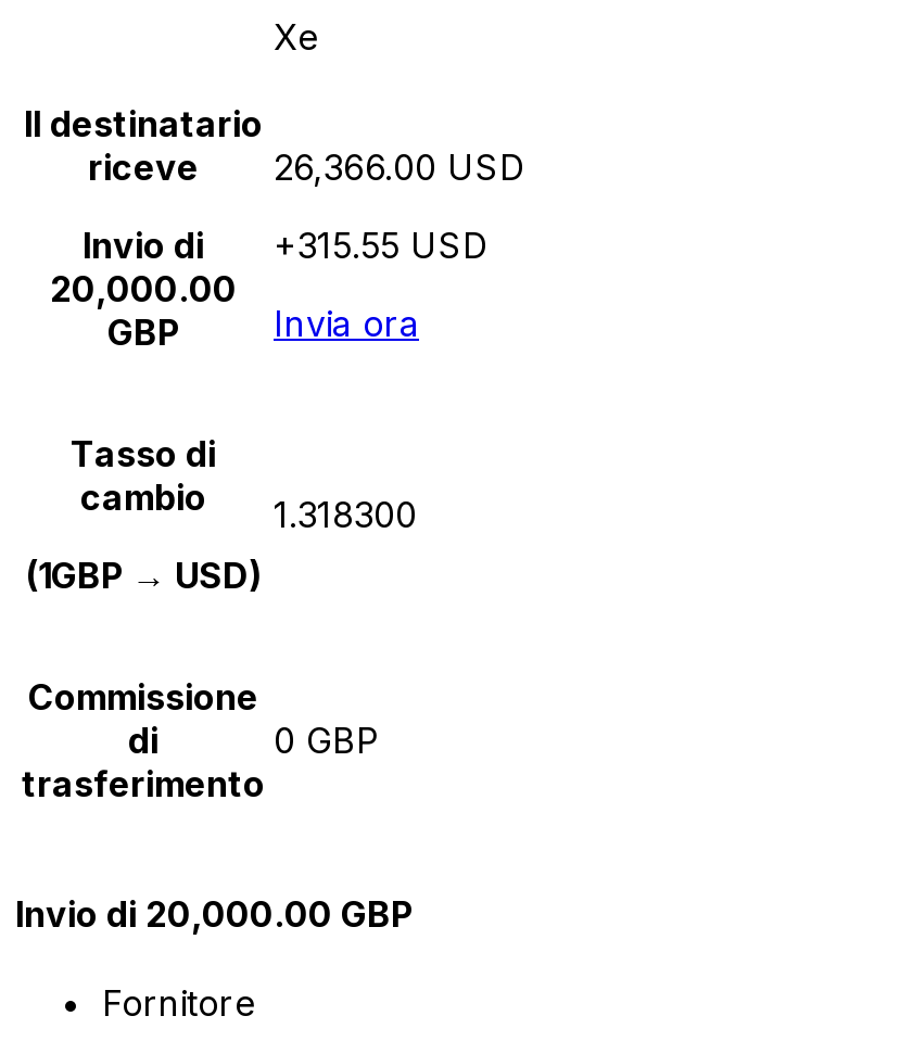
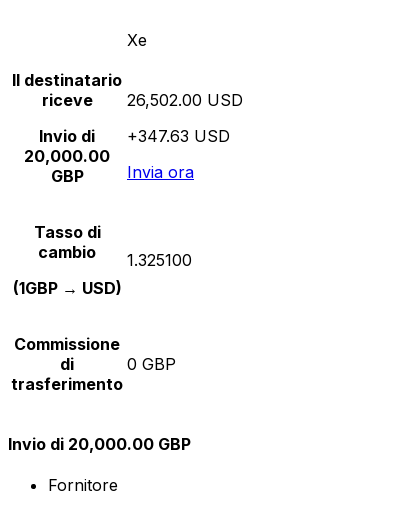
[88,145,525,188] riceve 26,366.00 USD -> [41,90,243,110] riceve 26,502.00 USD
[83,223,489,266] Invio di +315.55 USD -> [39,126,230,146] Invio di +347.63 USD
[80,475,417,535] cambio 1.318300 -> [38,242,192,270] cambio 1.325100

